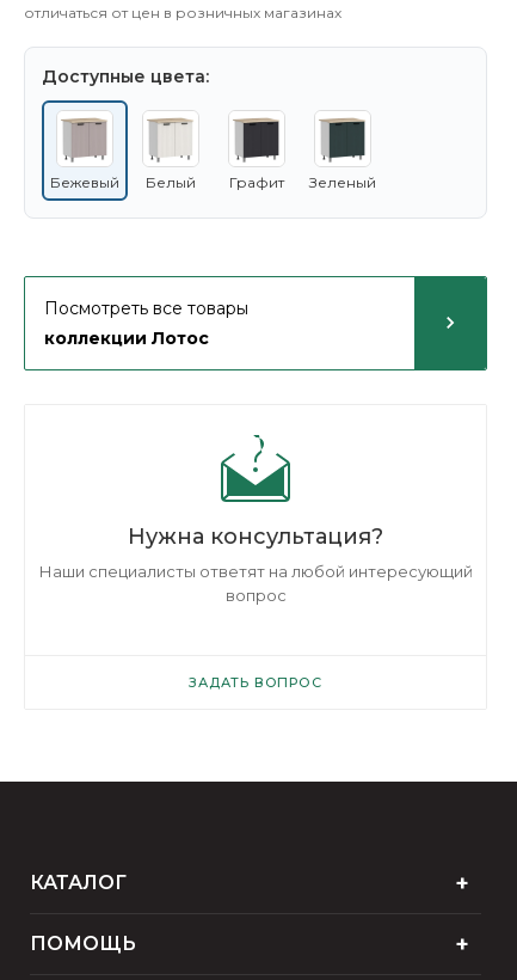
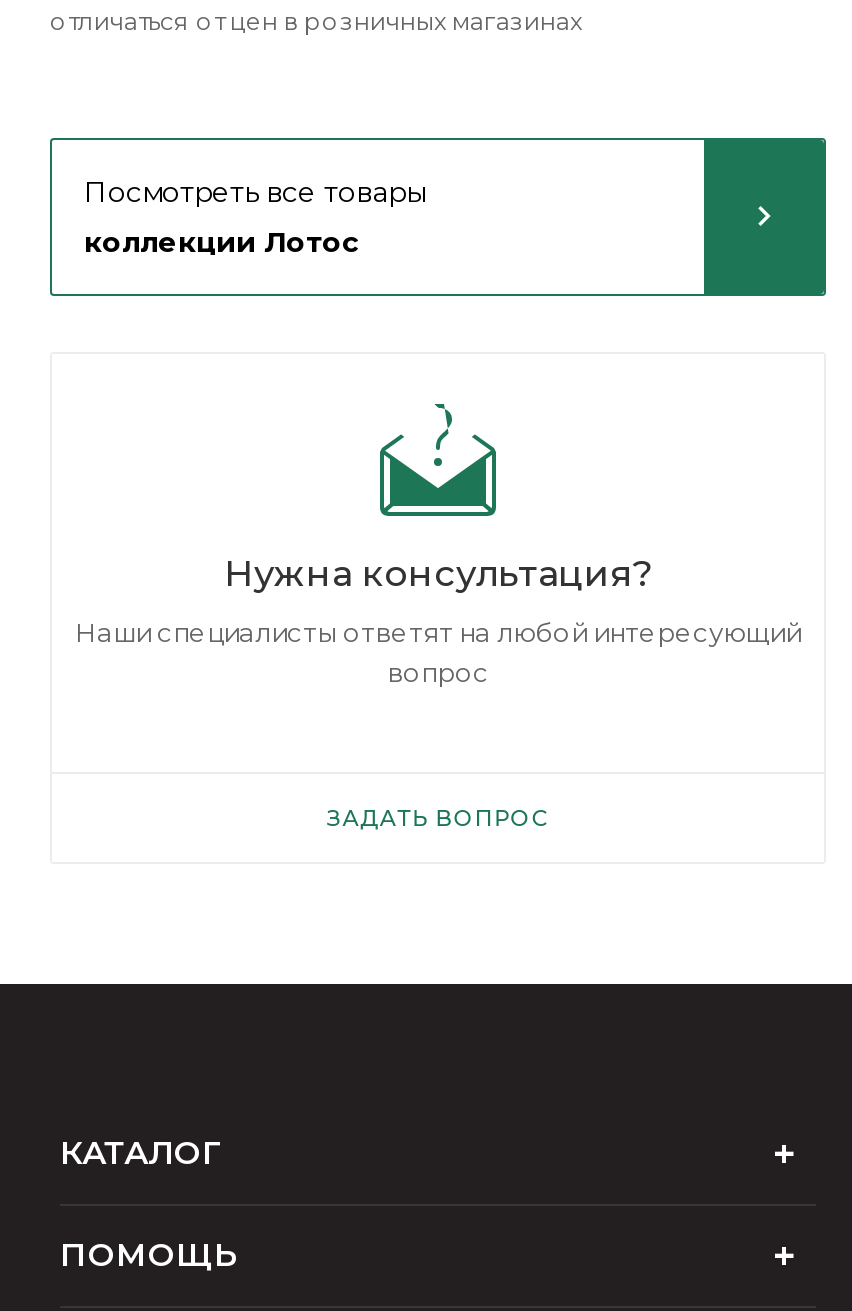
[42,65,209,87] Доступные цвета: -> none
[41,99,376,191] [image] | Бежевый | Белый | Графит | Зеленый -> none
[147,117,193,163] [image] -> none
[233,117,281,163] [image] -> none
[319,117,367,163] [image] -> none

